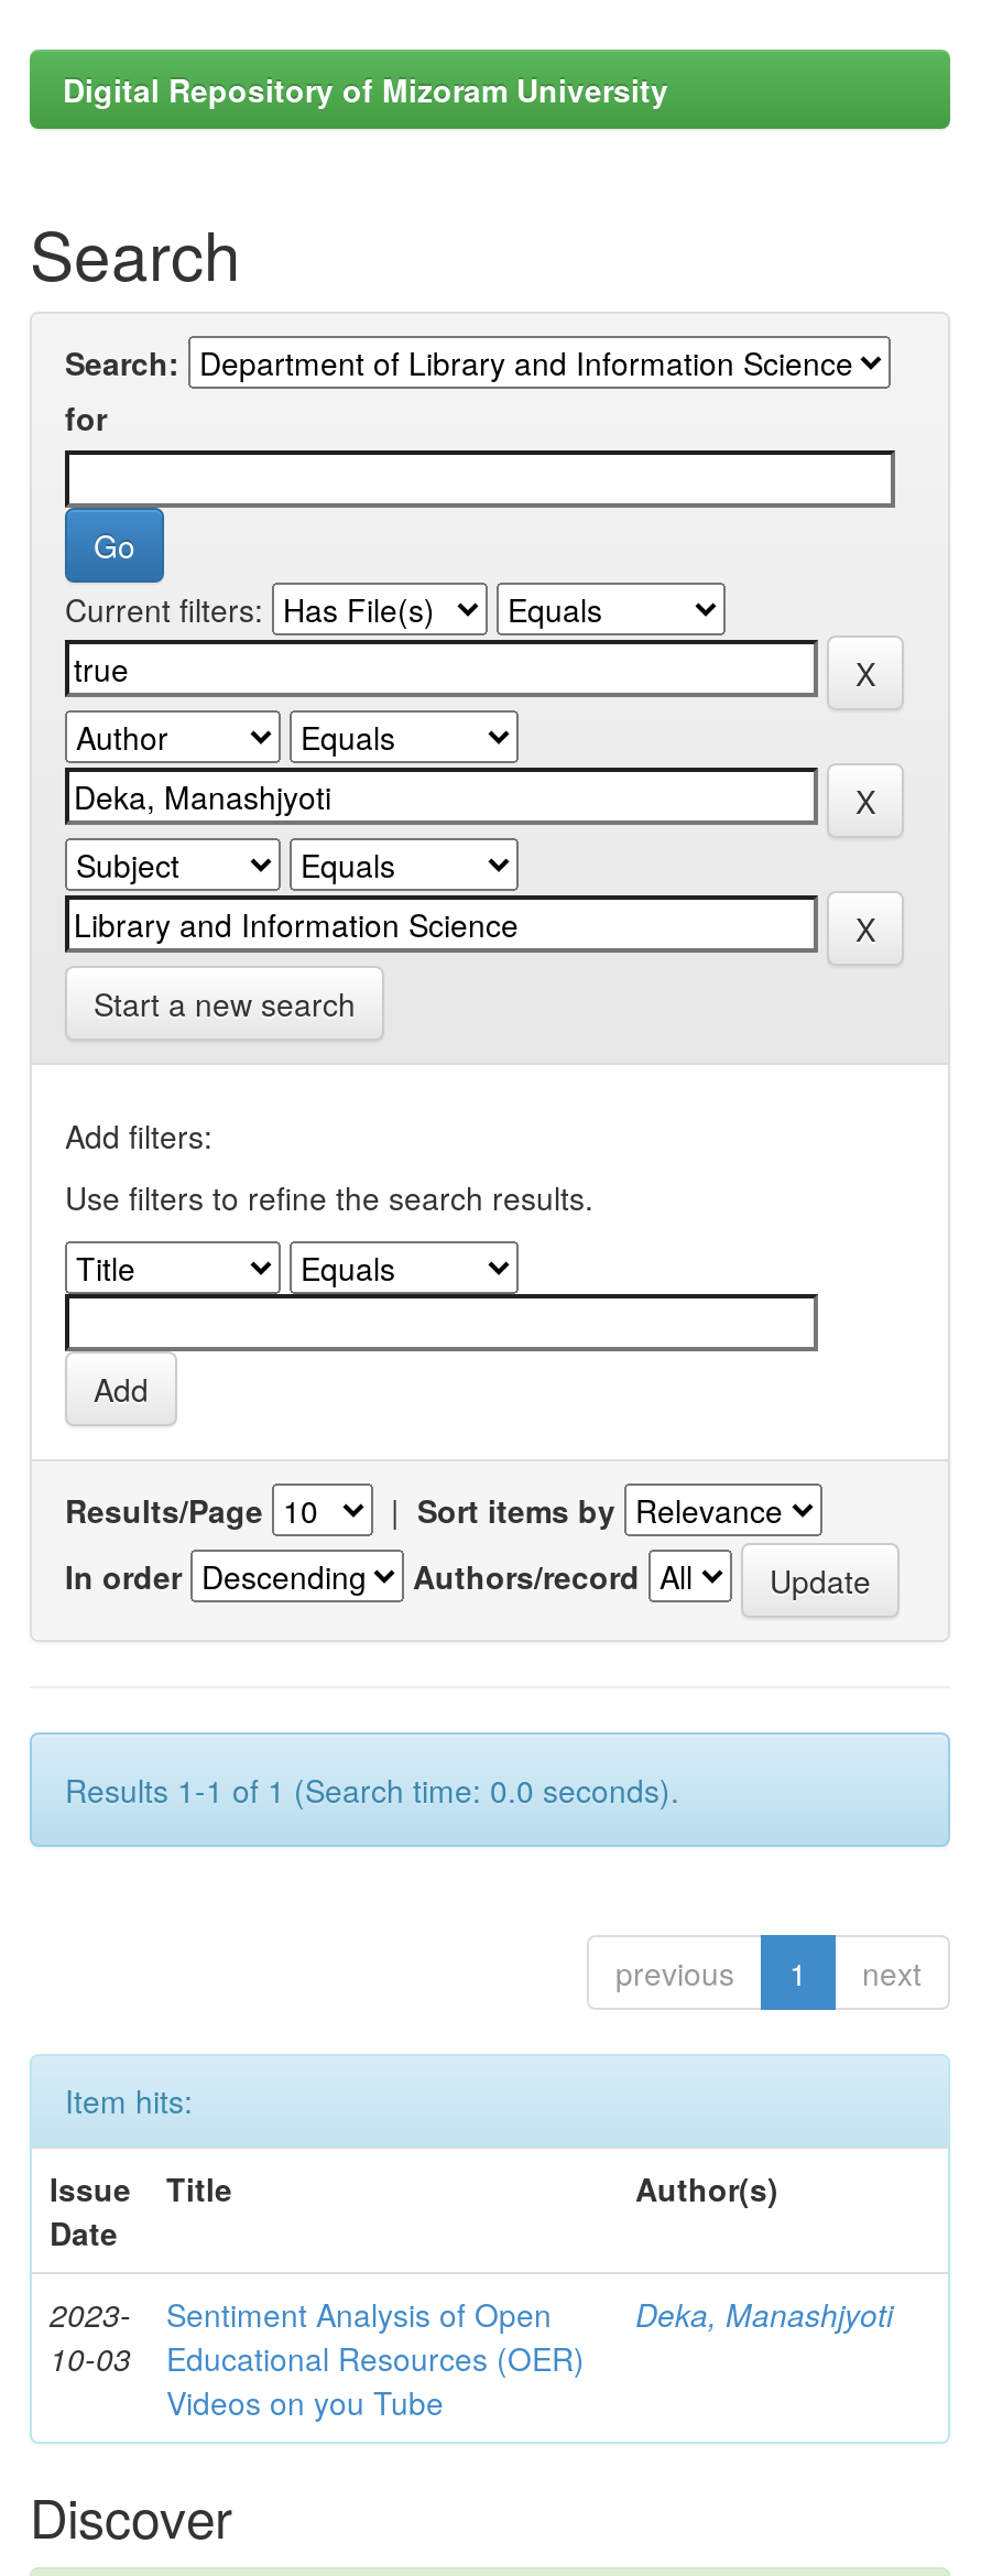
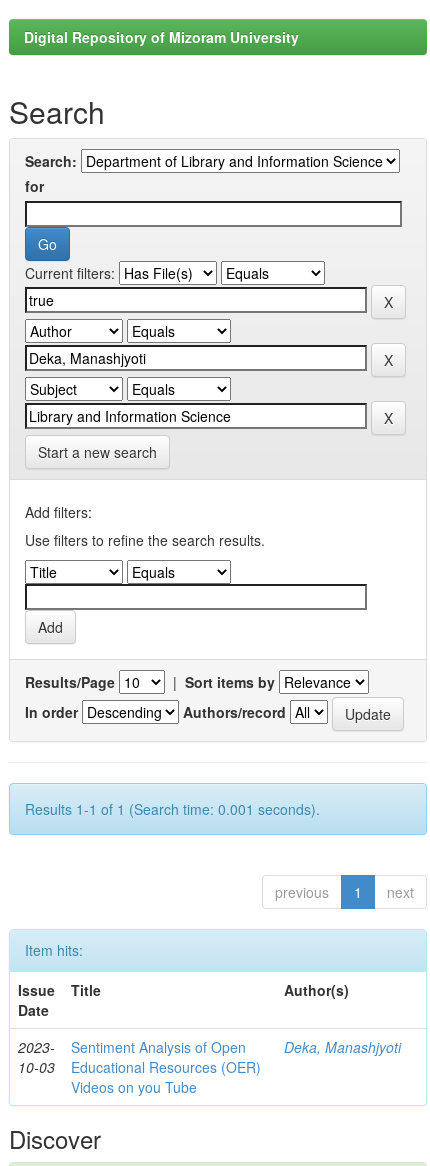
[65,1768,679,1812] Results 1-1 of 1 (Search time: 0.0 seconds). -> [25,799,320,819] Results 1-1 of 1 (Search time: 0.001 seconds).

